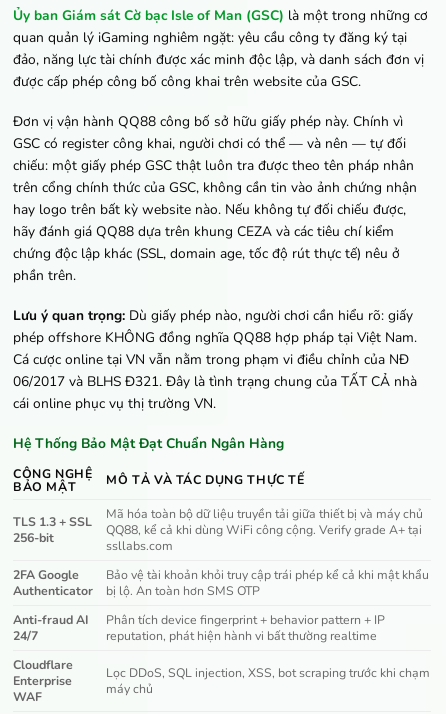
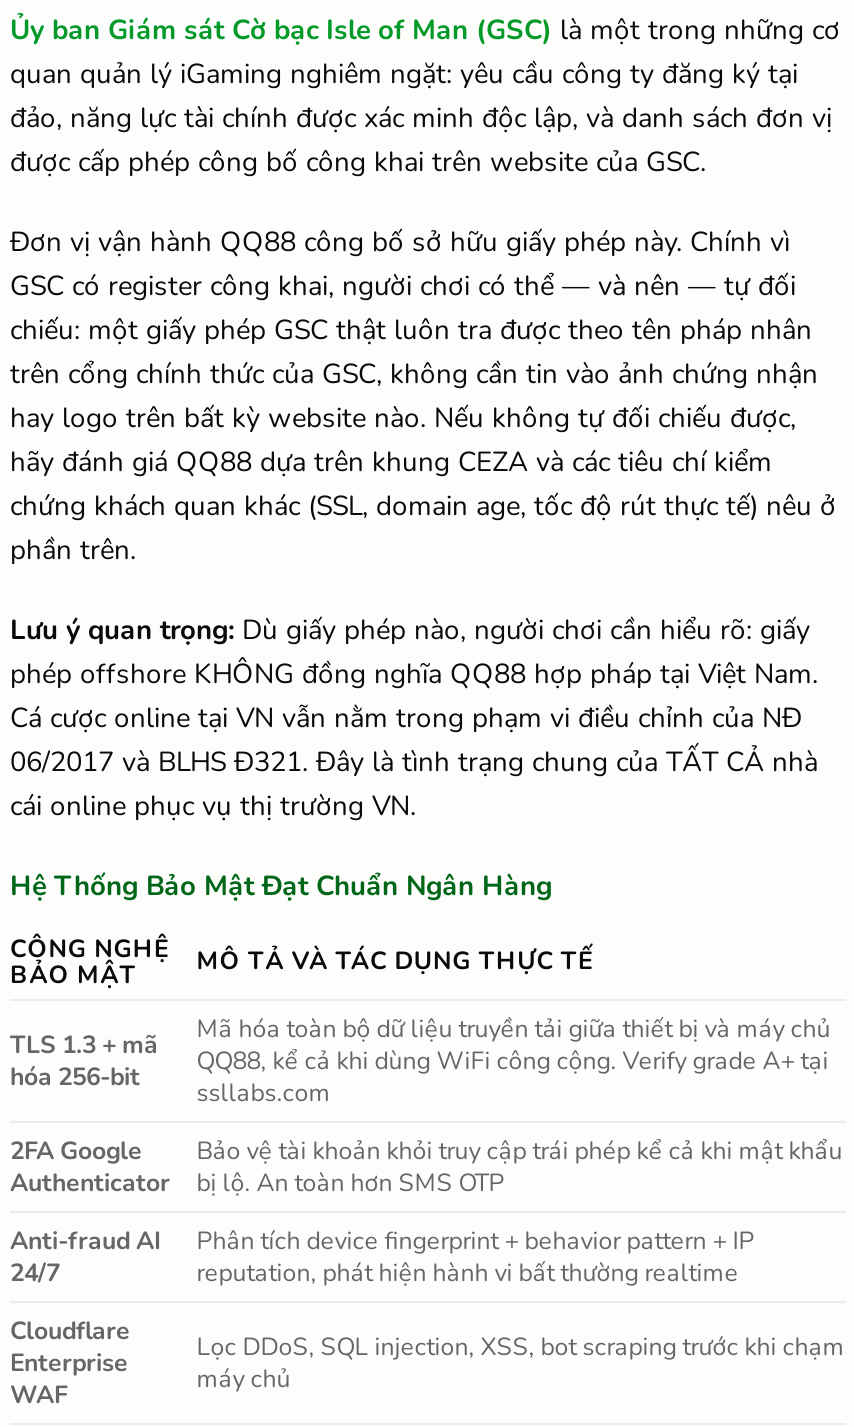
[13,244,400,263] chứng độc lập khác (SSL, domain age, tốc độ rút thực tế) nêu ở -> [10,488,836,526] chứng khách quan khác (SSL, domain age, tốc độ rút thực tế) nêu ở
[13,513,92,546] TLS 1.3 + SSL | 256-bit -> [10,1027,158,1093] TLS 1.3 + mã | hóa 256-bit

